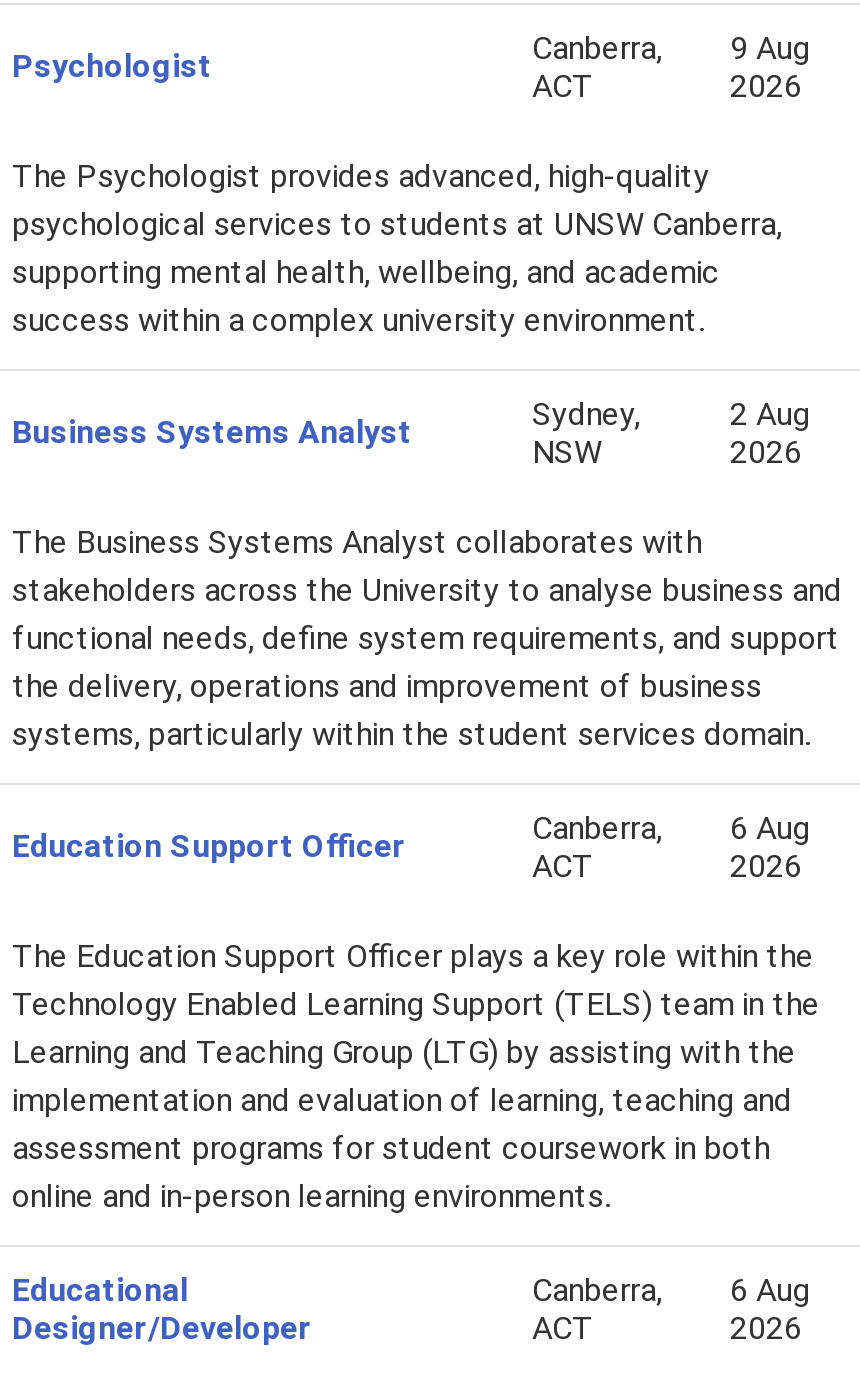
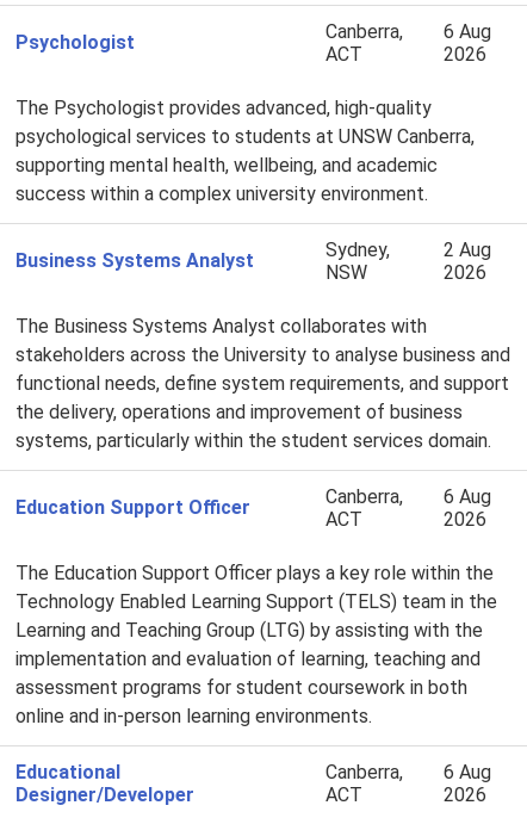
[532,29,810,67] Canberra, 9 Aug -> [325,20,491,43] Canberra, 6 Aug

